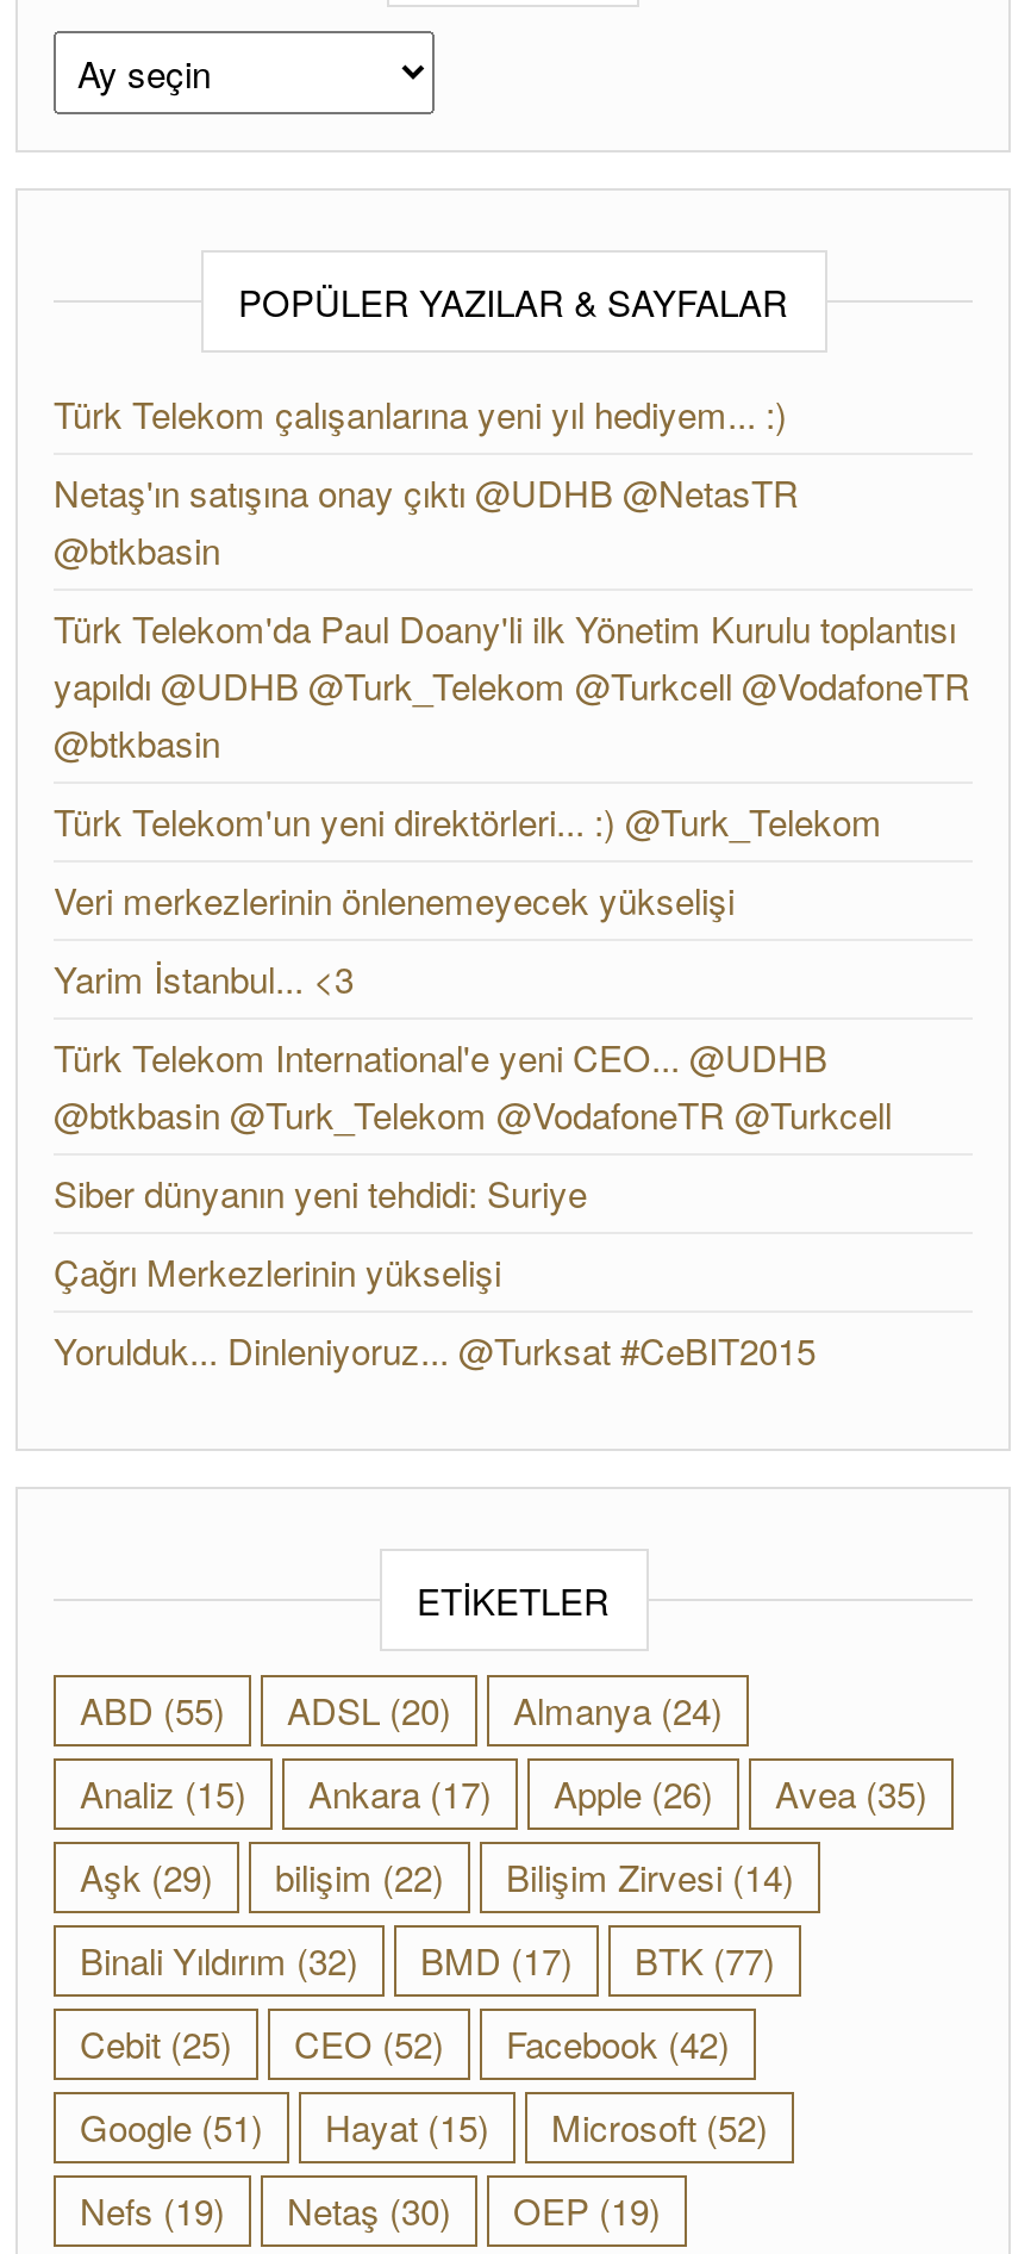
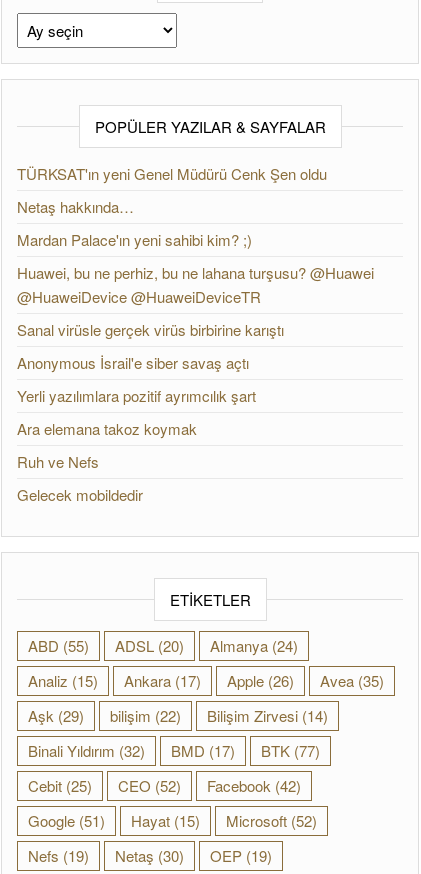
[54,388,787,438] Türk Telekom çalışanlarına yeni yıl hediyem... :) -> [17,163,327,184] TÜRKSAT'ın yeni Genel Müdürü Cenk Şen oldu
[54,467,799,574] Netaş'ın satışına onay çıktı @UDHB @NetasTR | @btkbasin -> [17,196,134,217] Netaş hakkında…
[54,603,970,767] Türk Telekom'da Paul Doany'li ilk Yönetim Kurulu toplantısı | yapıldı @UDHB @Turk_Telekom @Turkcell @VodafoneTR | @btkbasin -> [17,229,252,250] Mardan Palace'ın yeni sahibi kim? ;)
[54,796,882,846] Türk Telekom'un yeni direktörleri... :) @Turk_Telekom -> [17,262,374,307] Huawei, bu ne perhiz, bu ne lahana turşusu? @Huawei | @HuaweiDevice @HuaweiDeviceTR
[54,874,735,924] Veri merkezlerinin önlenemeyecek yükselişi -> [17,319,284,340] Sanal virüsle gerçek virüs birbirine karıştı
[54,953,354,1003] Yarim İstanbul... <3 -> [17,352,249,373] Anonymous İsrail'e siber savaş açtı
[54,1032,892,1139] Türk Telekom International'e yeni CEO... @UDHB | @btkbasin @Turk_Telekom @VodafoneTR @Turkcell -> [17,385,256,406] Yerli yazılımlara pozitif ayrımcılık şart
[54,1168,587,1218] Siber dünyanın yeni tehdidi: Suriye -> [17,418,197,439] Ara elemana takoz koymak
[54,1246,501,1296] Çağrı Merkezlerinin yükselişi -> [17,451,103,472] Ruh ve Nefs
[54,1325,816,1375] Yorulduk... Dinleniyoruz... @Turksat #CeBIT2015 -> [17,484,143,505] Gelecek mobildedir

